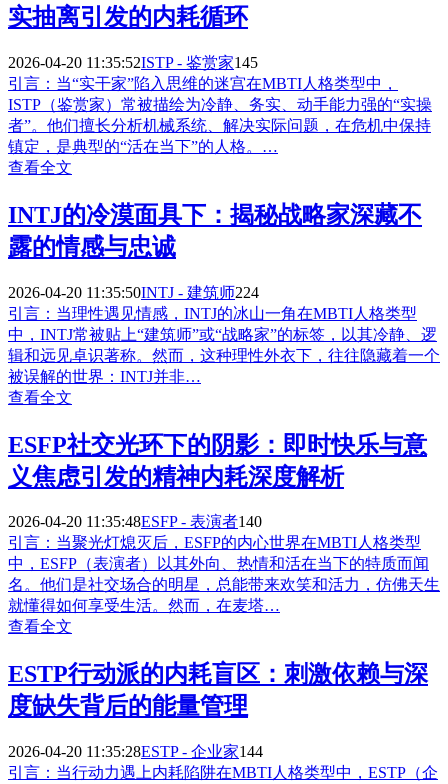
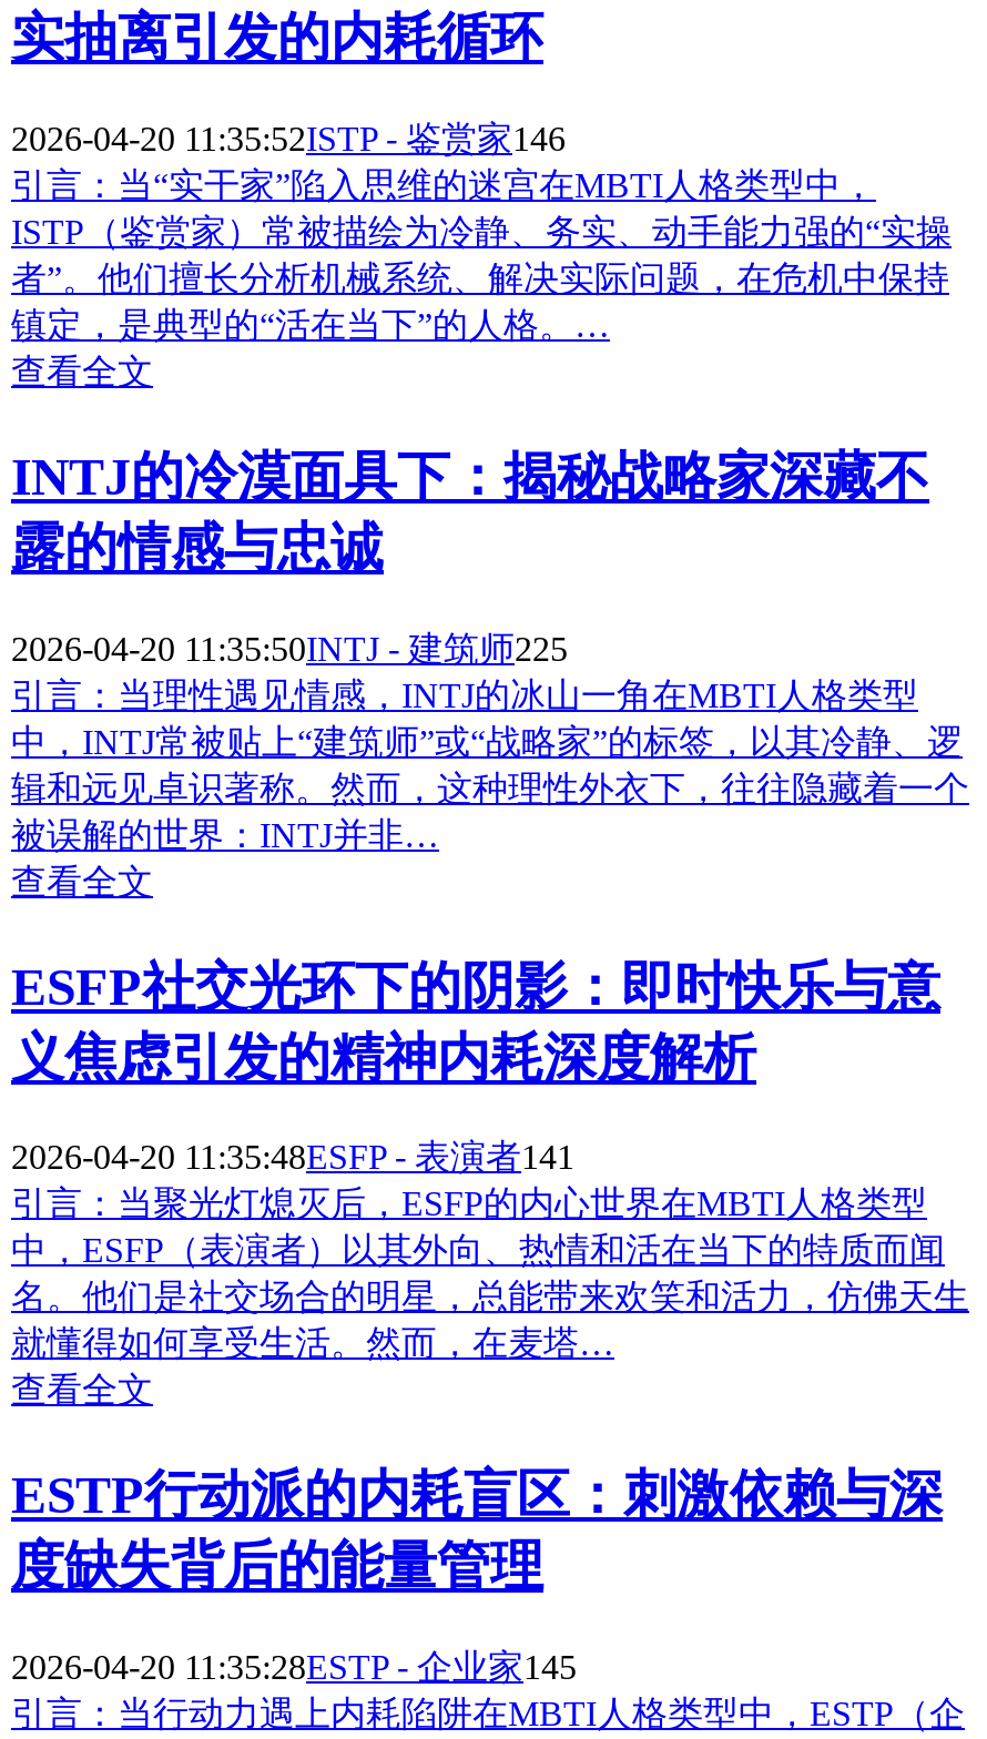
[8,54,258,71] 2026-04-20 11:35:52ISTP - 鉴赏家145 -> [11,119,566,157] 2026-04-20 11:35:52ISTP - 鉴赏家146
[8,284,259,301] 2026-04-20 11:35:50INTJ - 建筑师224 -> [11,629,568,667] 2026-04-20 11:35:50INTJ - 建筑师225
[8,513,262,530] 2026-04-20 11:35:48ESFP - 表演者140 -> [11,1139,574,1176] 2026-04-20 11:35:48ESFP - 表演者141
[8,743,263,760] 2026-04-20 11:35:28ESTP - 企业家144 -> [11,1649,577,1686] 2026-04-20 11:35:28ESTP - 企业家145

